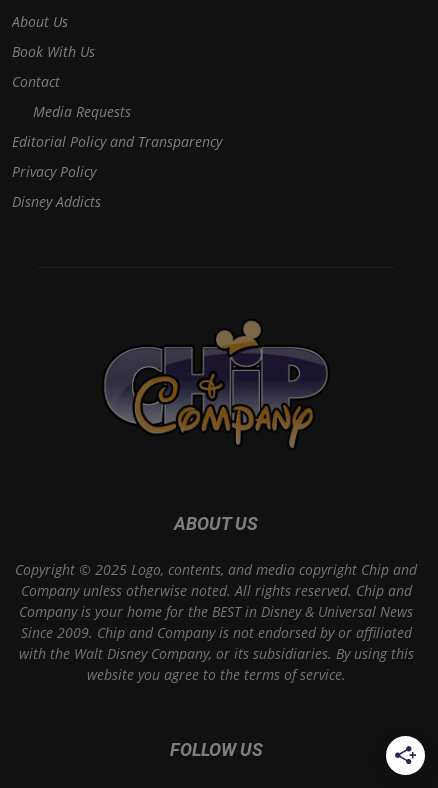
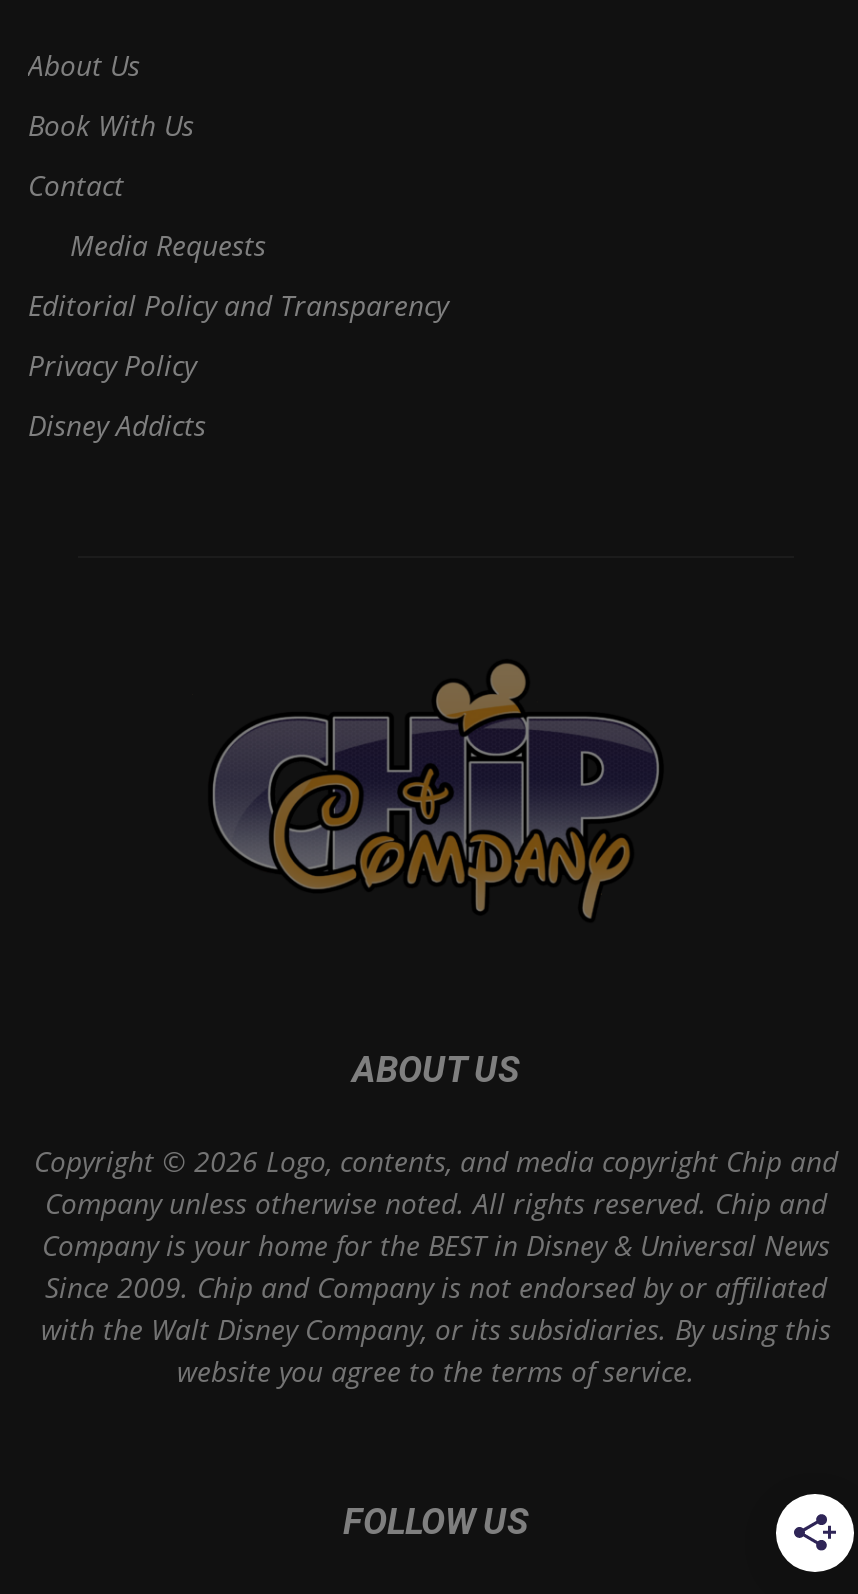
[15,560,417,579] Copyright © 2025 Logo, contents, and media copyright Chip and -> [34,1143,838,1181] Copyright © 2026 Logo, contents, and media copyright Chip and

